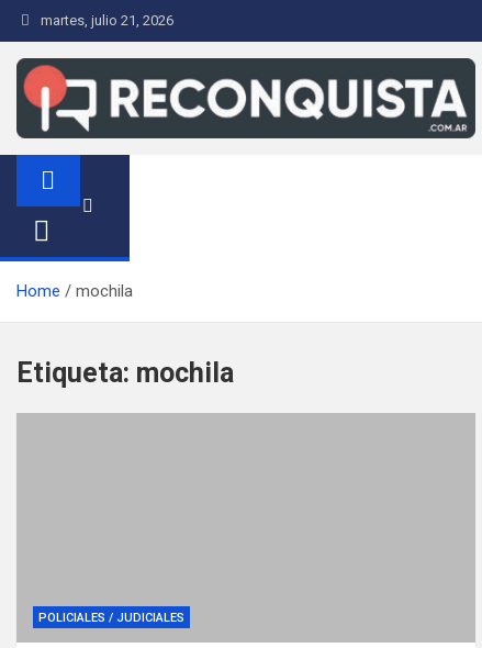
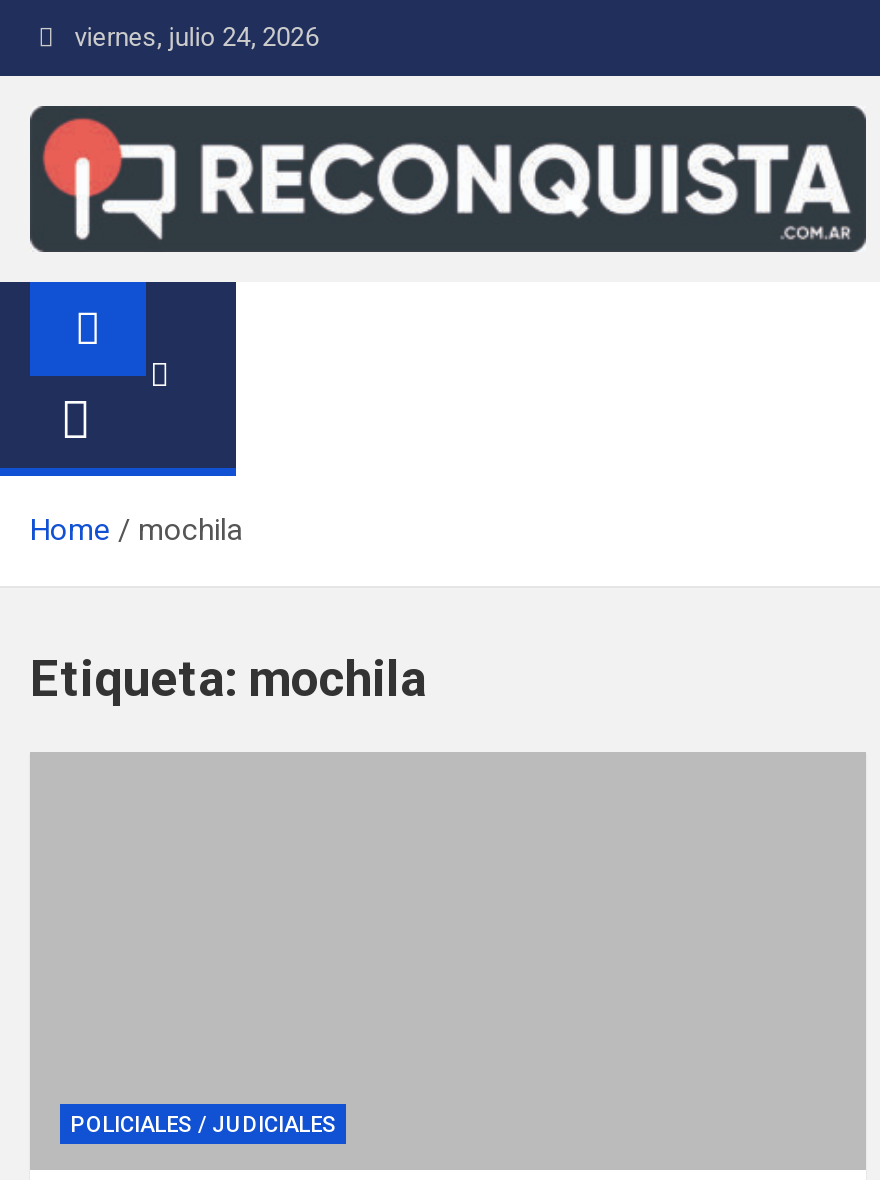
[34,12,174,29] martes, julio 21, 2026 -> [62,22,318,52] viernes, julio 24, 2026

